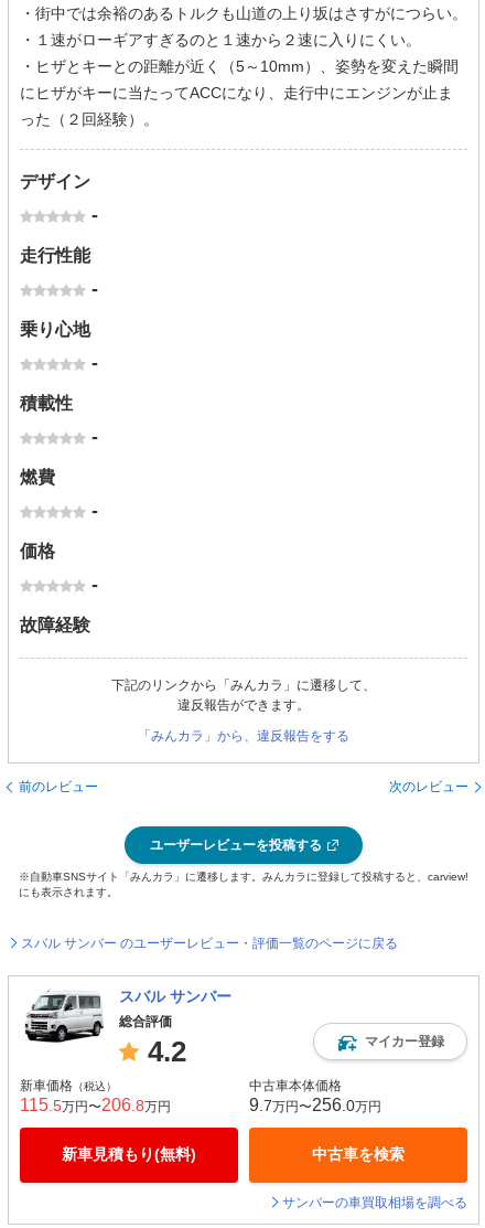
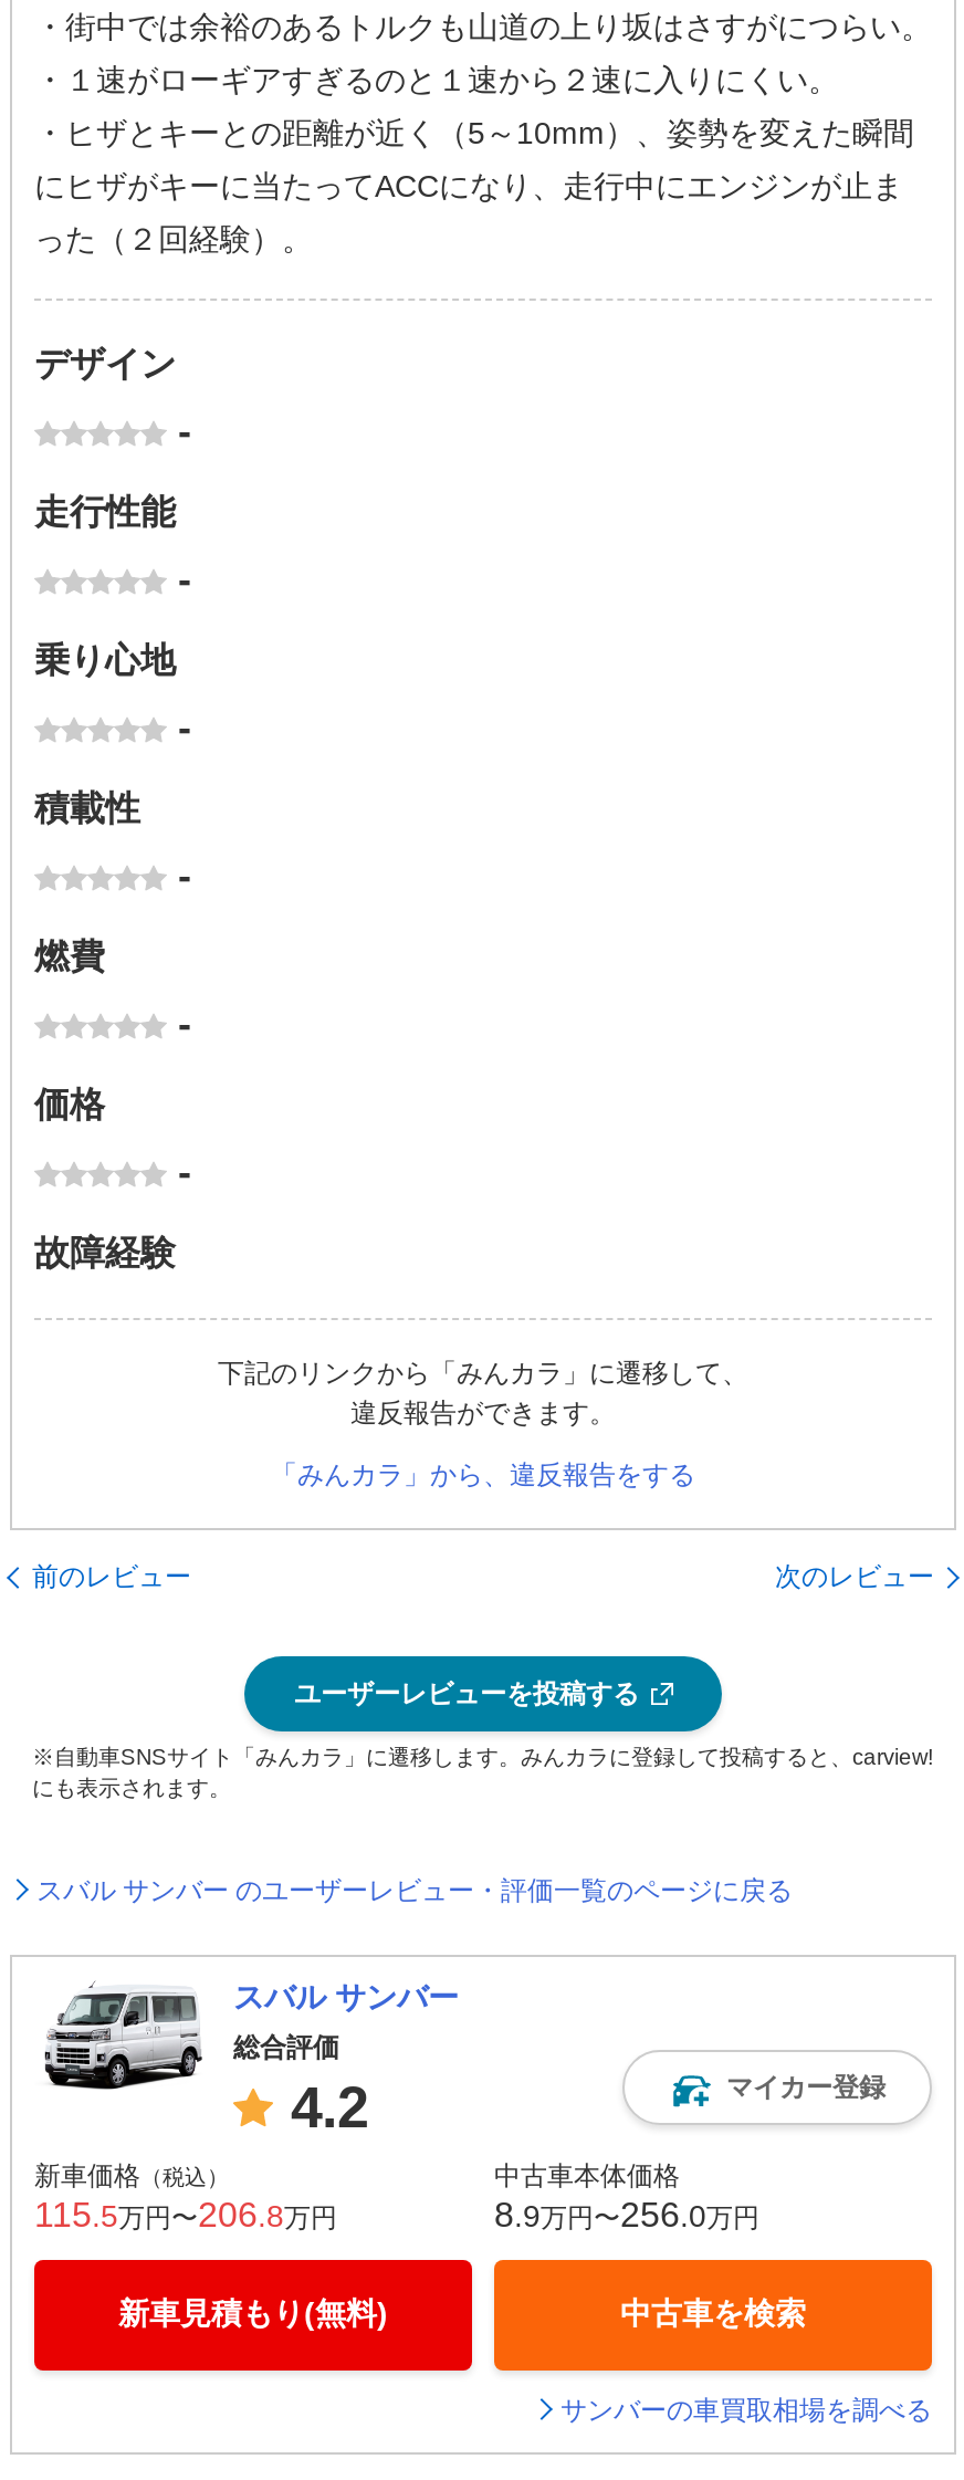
[249,1096,381,1114] 9.7万円〜256.0万円 -> [494,2196,759,2233] 8.9万円〜256.0万円

